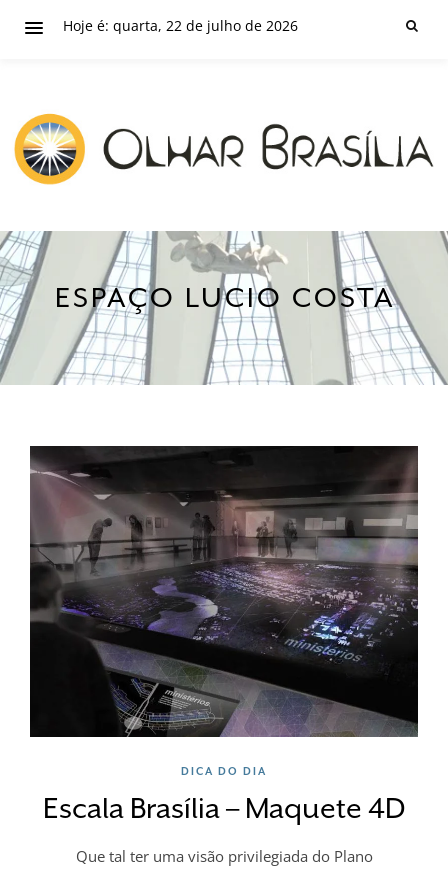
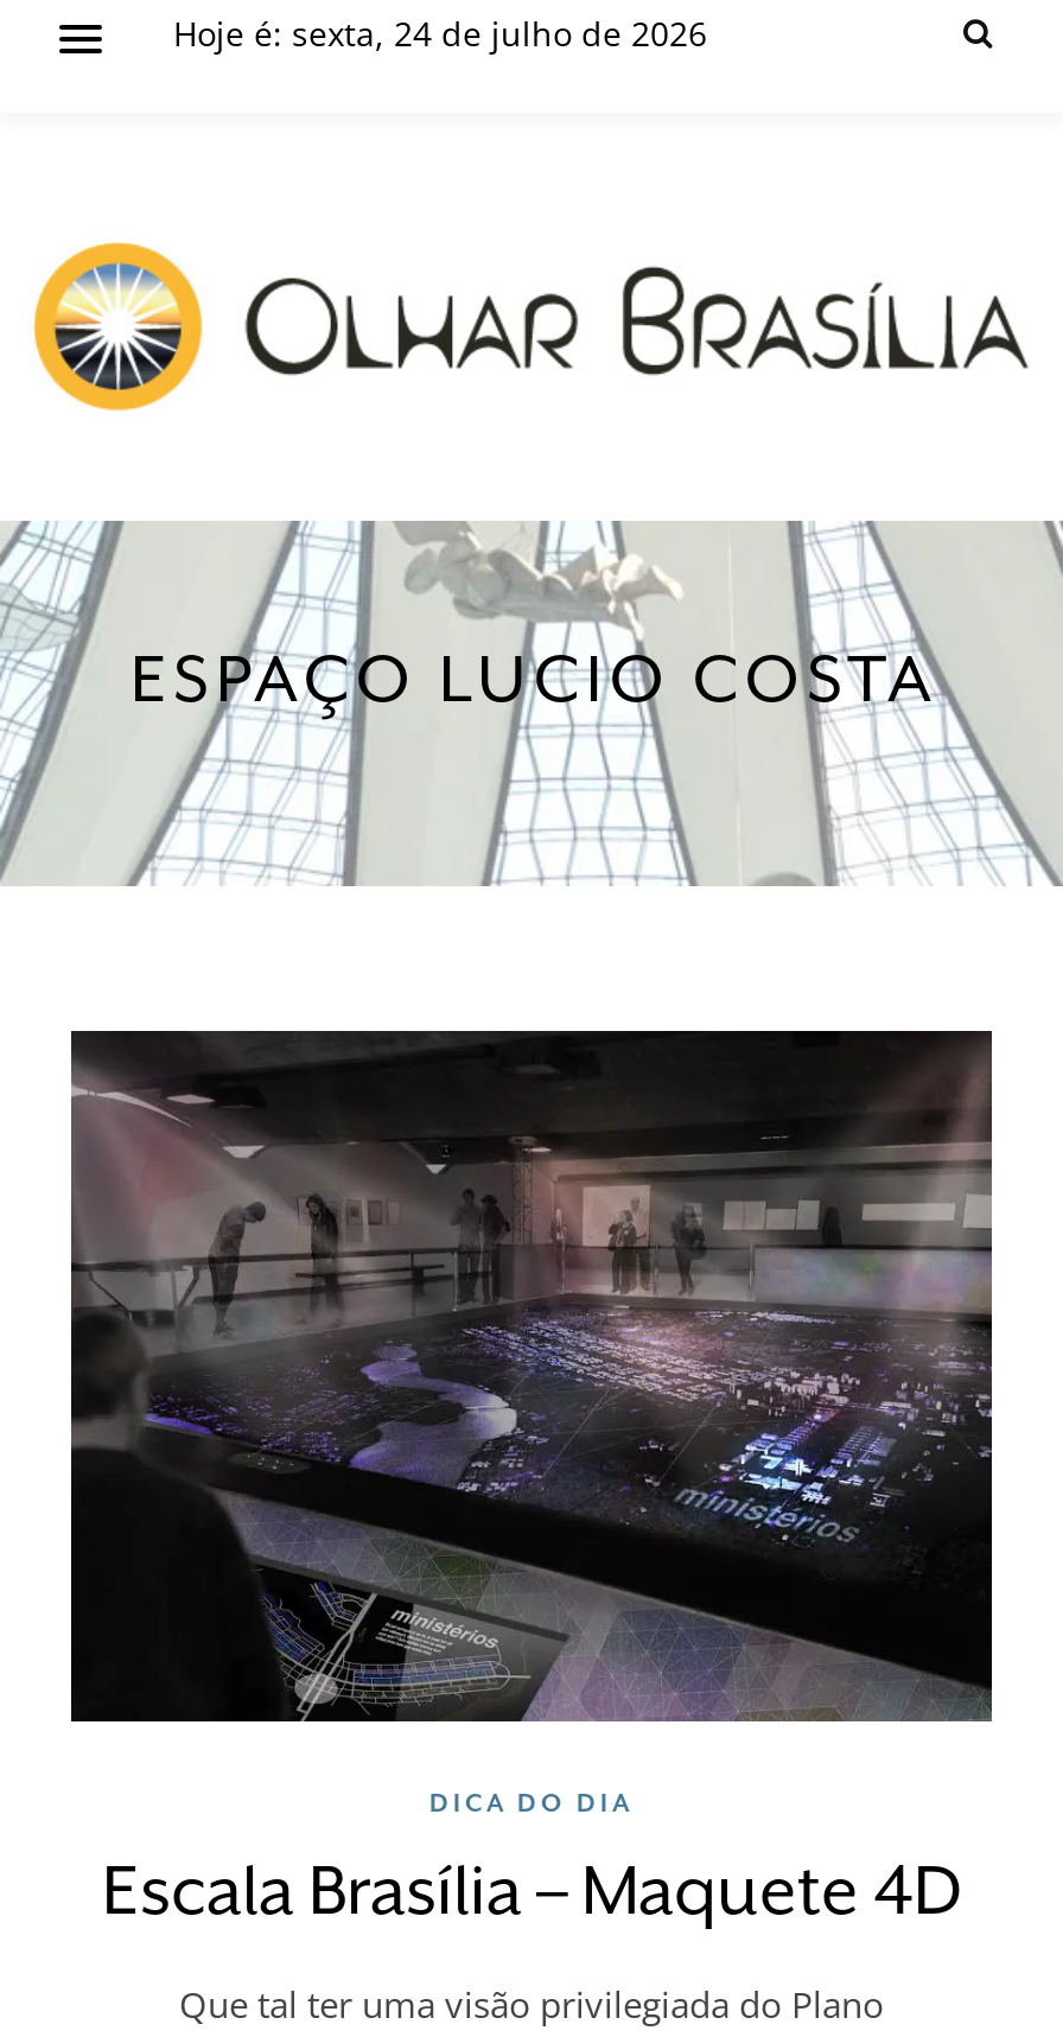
[63,16,298,35] Hoje é: quarta, 22 de julho de 2026 -> [173,11,707,56] Hoje é: sexta, 24 de julho de 2026

